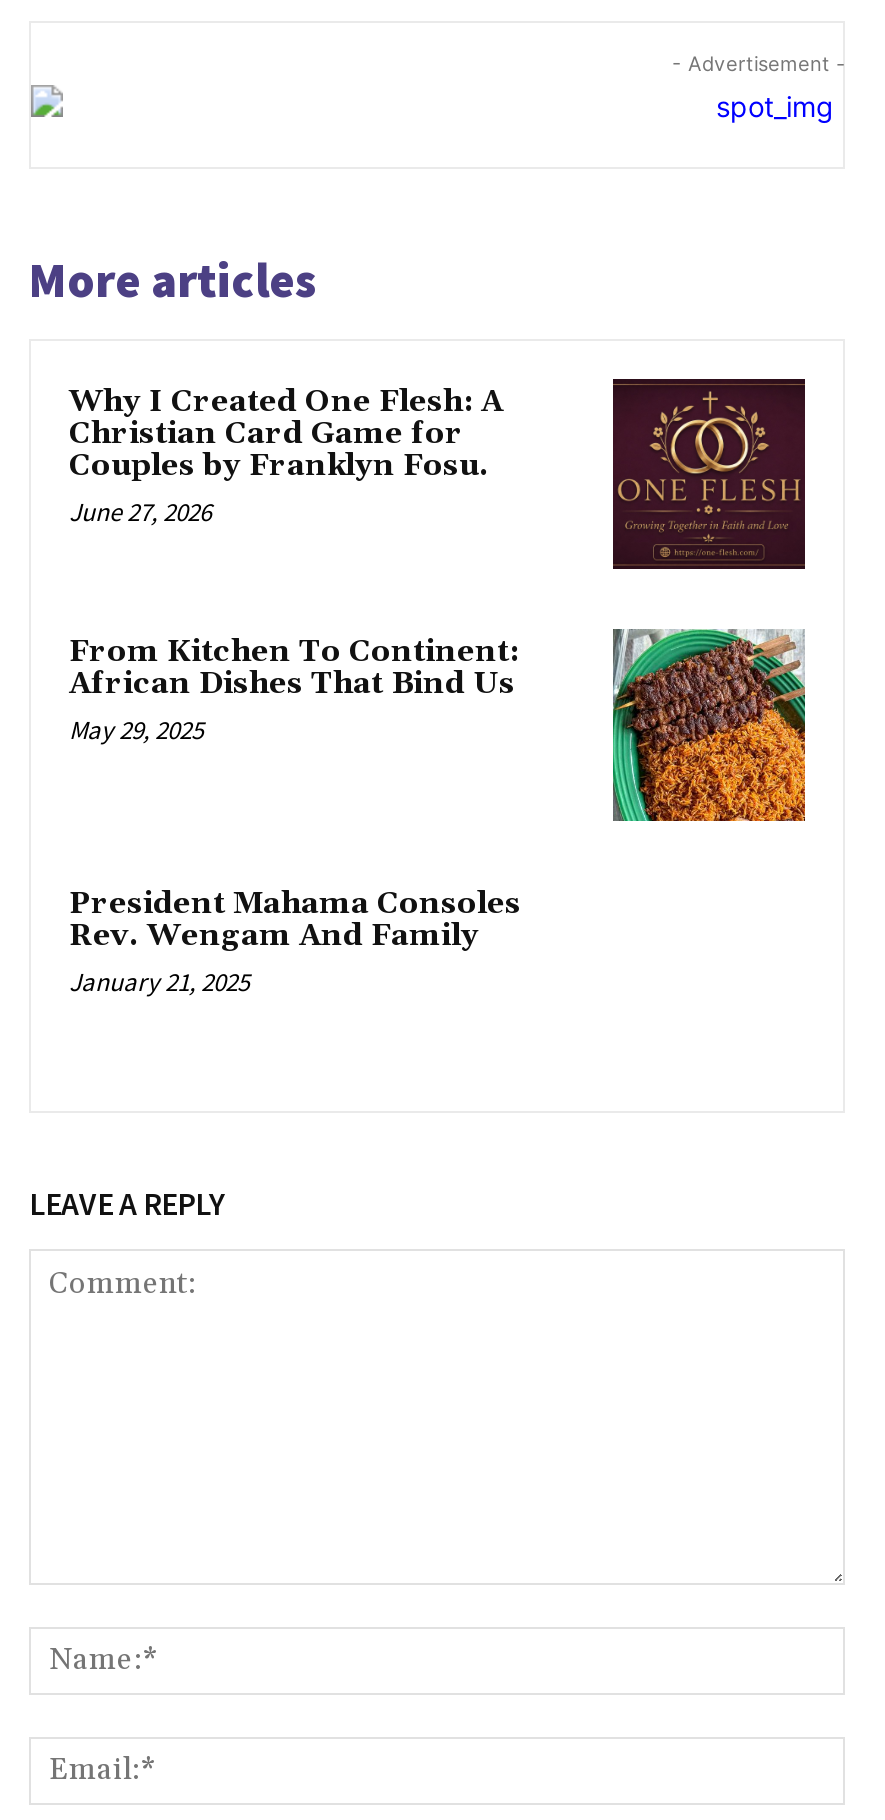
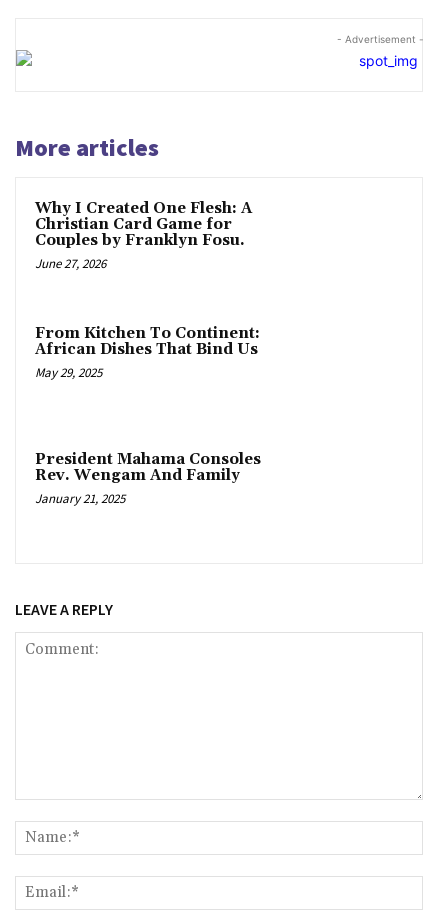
[611,377,807,571] [image] -> none
[611,627,807,823] [image] -> none

